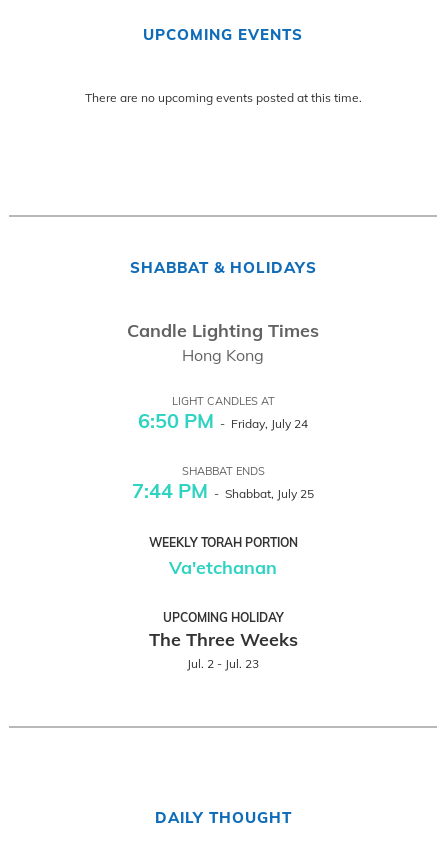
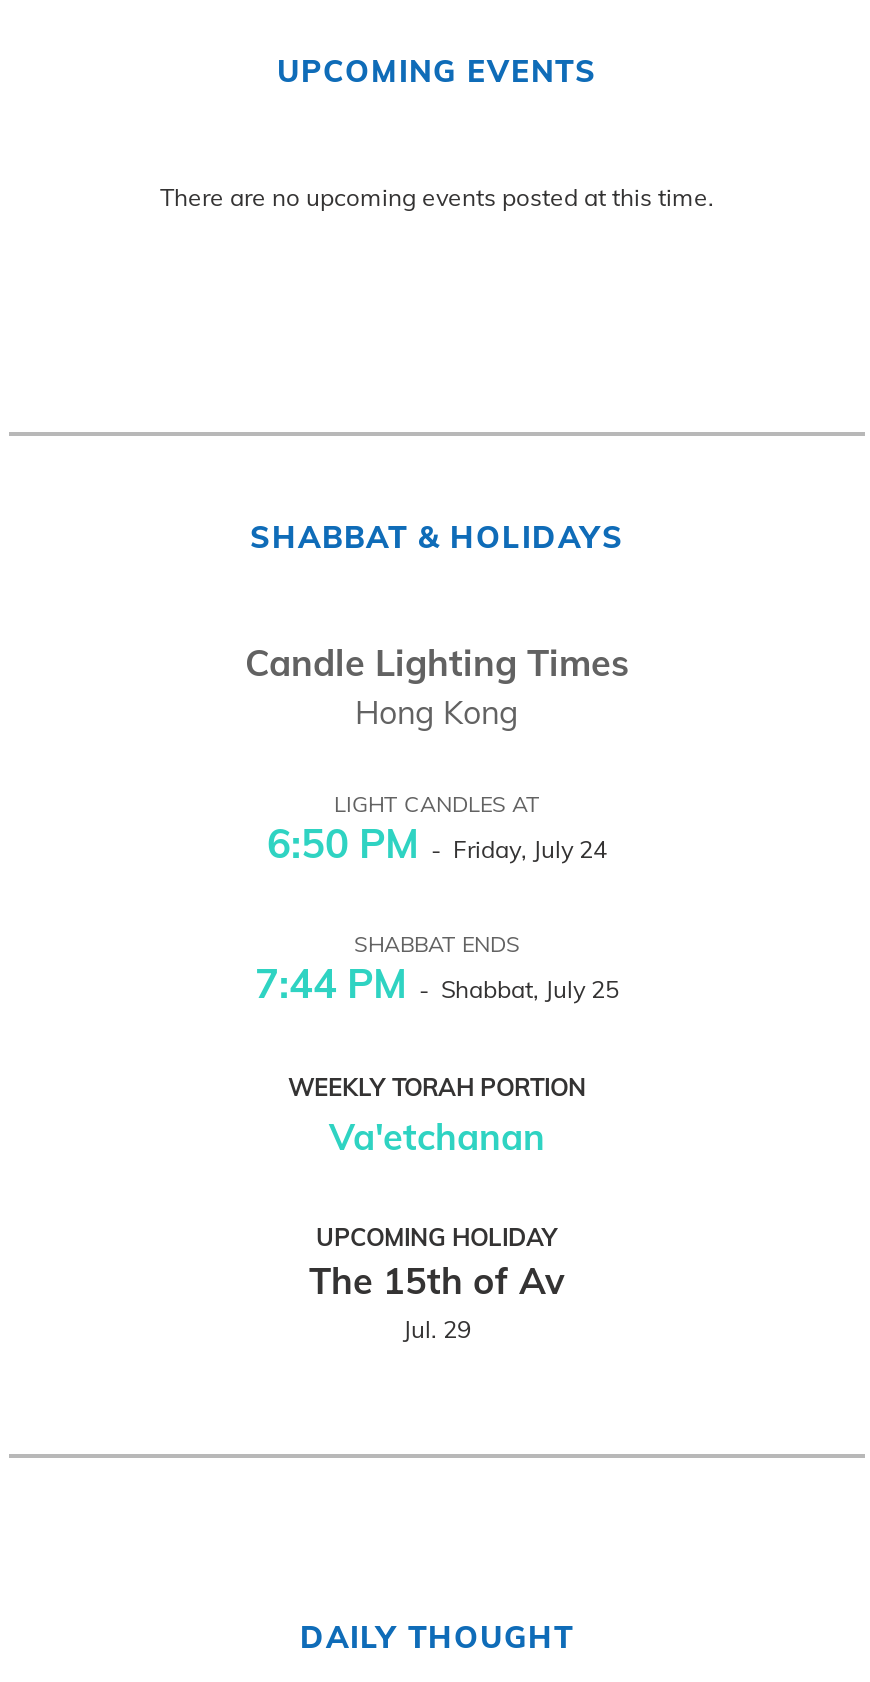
[148,628,297,671] The Three Weeks | Jul. 2 - Jul. 23 -> [309,1257,565,1343] The 15th of Av | Jul. 29

